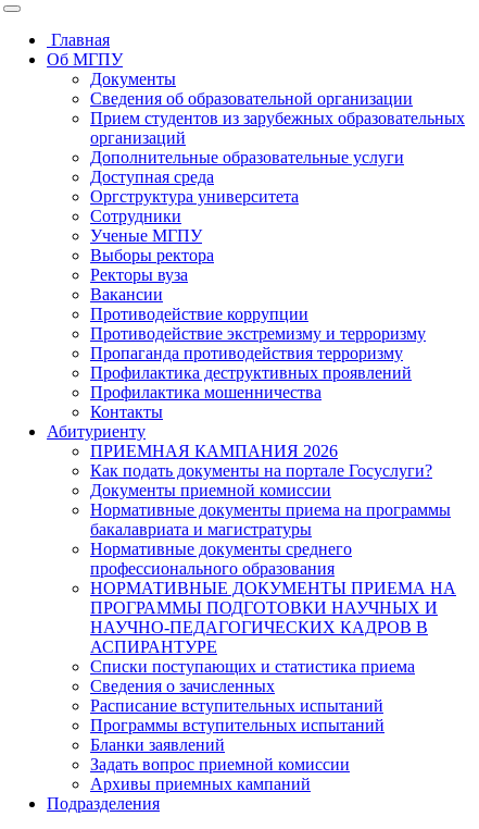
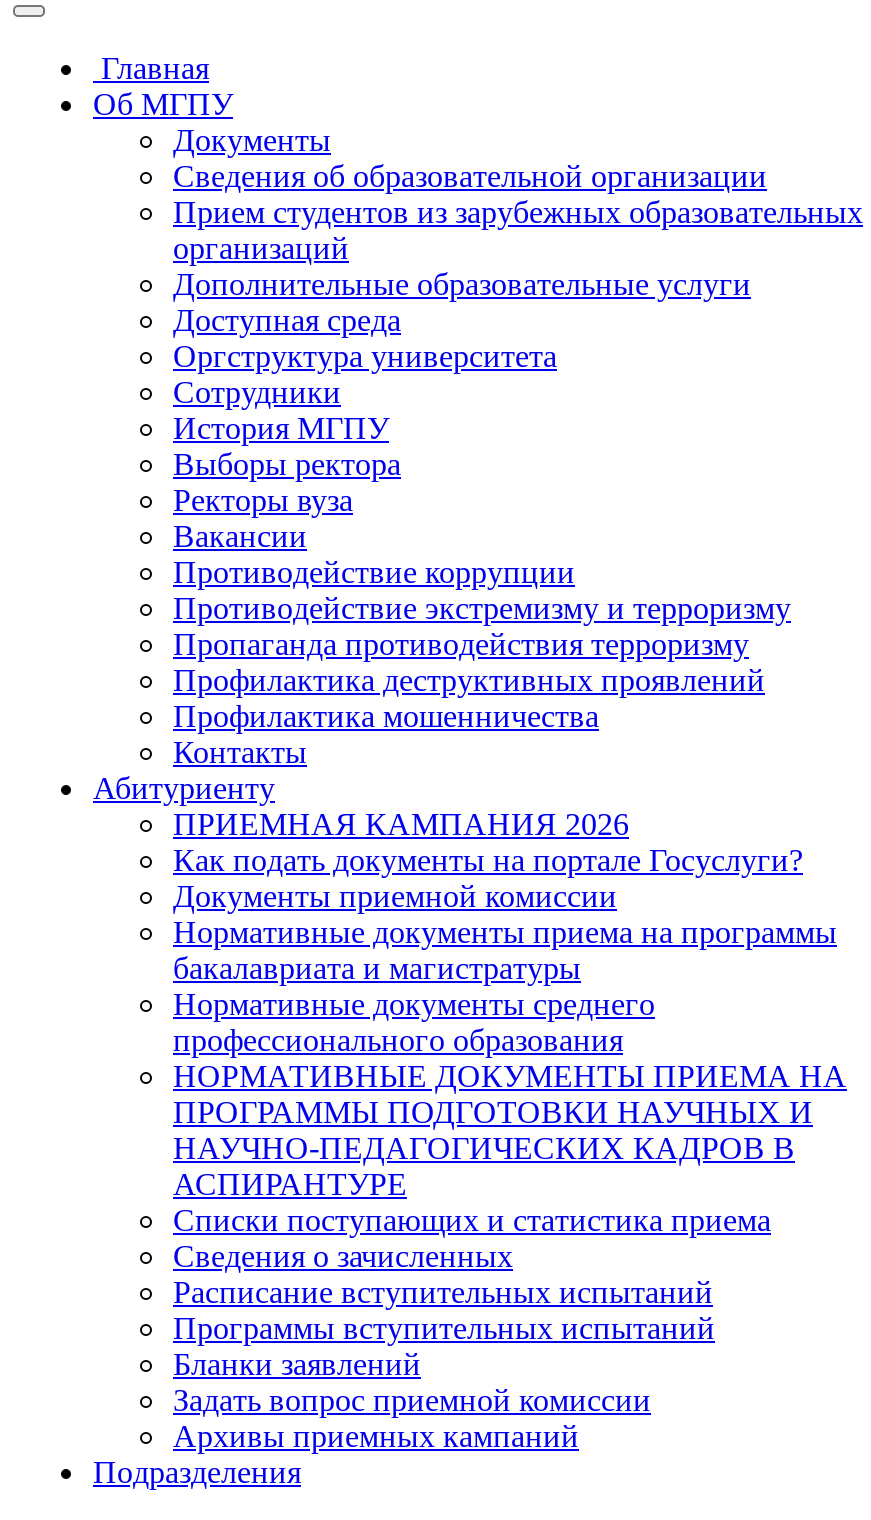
[90,226,202,245] Ученые МГПУ -> [173,411,389,445] История МГПУ

